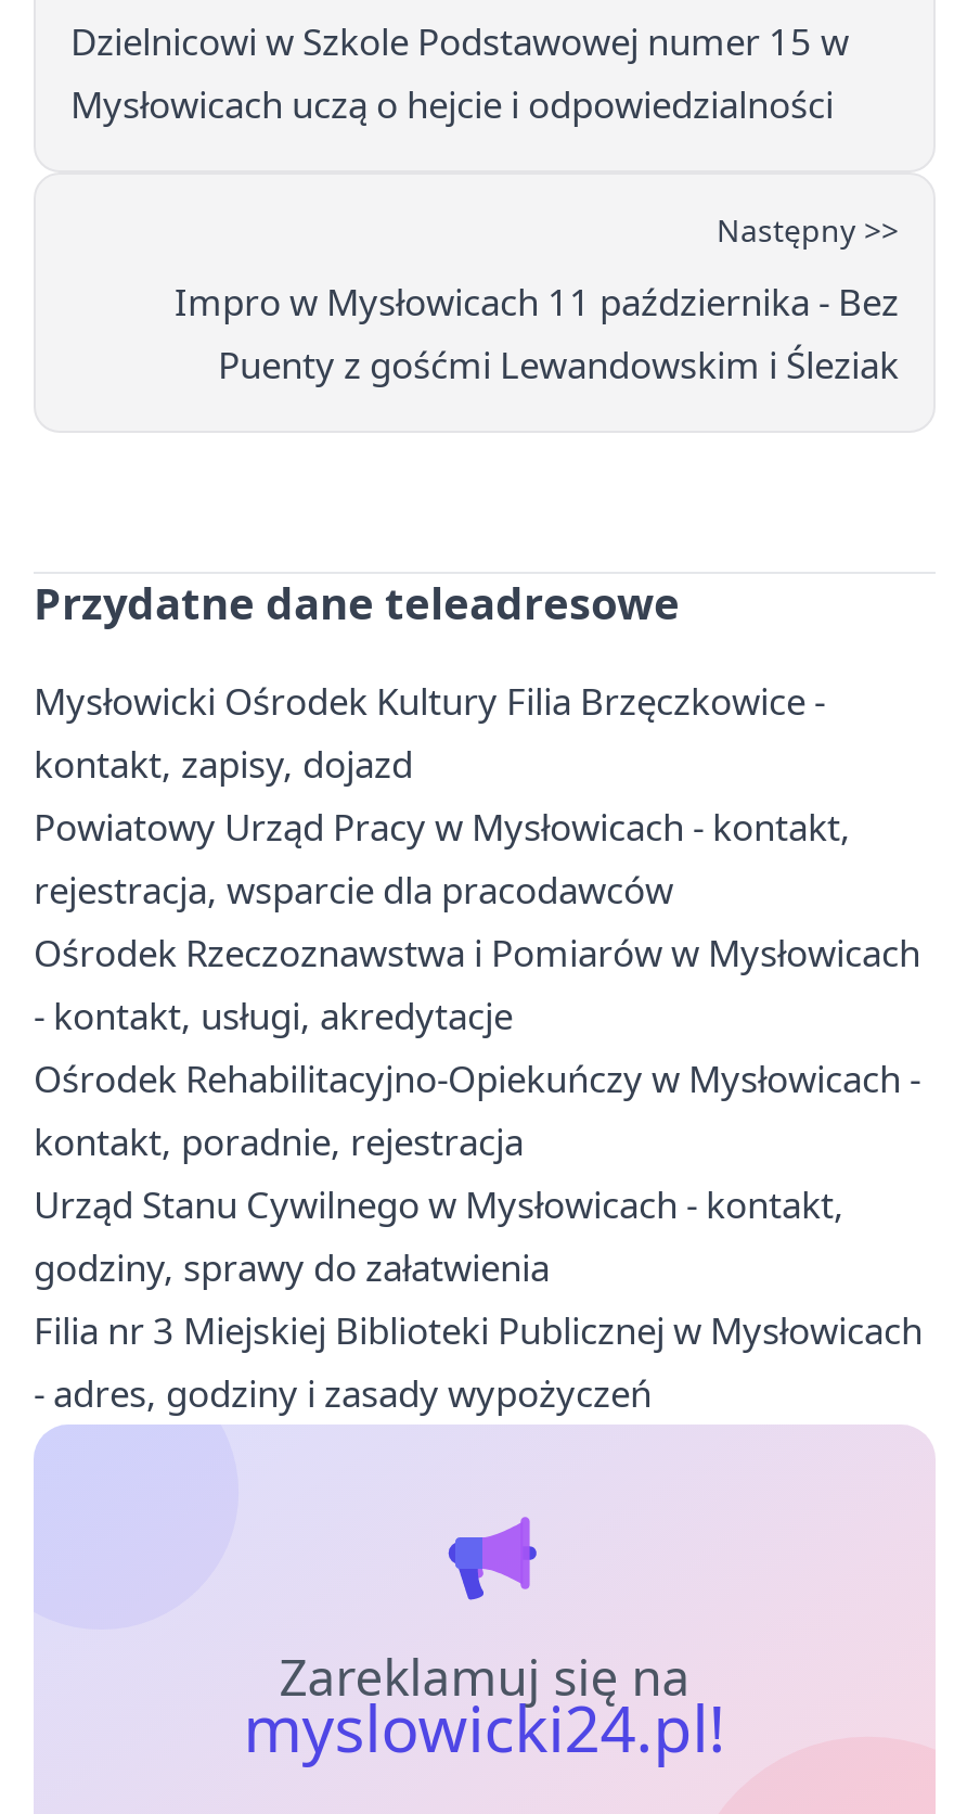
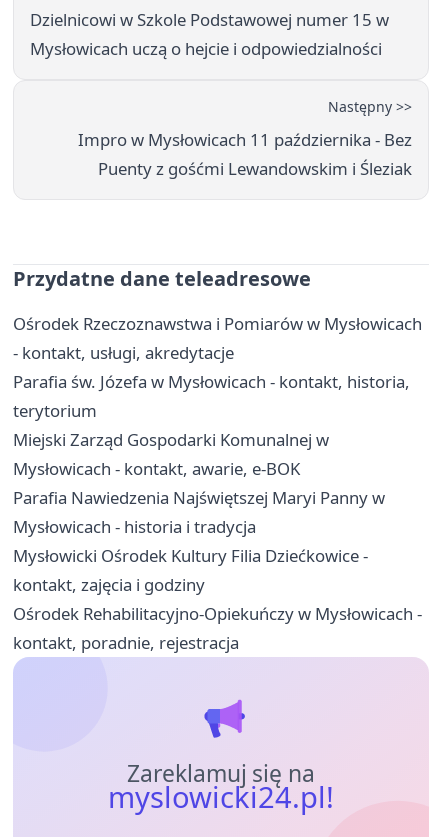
[34,675,851,914] Mysłowicki Ośrodek Kultury Filia Brzęczkowice - | kontakt, zapisy, dojazd | Powiatowy Urząd Pracy w Mysłowicach - kontakt, | rejestracja, wsparcie dla pracodawców -> none
moved [34,927,920,1040] -> [13,312,422,364]: Ośrodek Rzeczoznawstwa i Pomiarów w Mysłowicach | - kontakt, usługi, akredytacje
none -> [13,370,410,596] Parafia św. Józefa w Mysłowicach - kontakt, historia, | terytorium | Miejski Zarząd Gospodarki Komunalnej w | Mysłowicach - kontakt, awarie, e-BOK | Parafia Nawiedzenia Najświętszej Maryi Panny w | Mysłowicach - historia i tradycja | Mysłowicki Ośrodek Kultury Filia Dziećkowice - | kontakt, zajęcia i godziny
moved [34,1053,920,1165] -> [13,602,422,654]: Ośrodek Rehabilitacyjno-Opiekuńczy w Mysłowicach - | kontakt, poradnie, rejestracja
[34,1178,923,1417] Urząd Stanu Cywilnego w Mysłowicach - kontakt, | godziny, sprawy do załatwienia | Filia nr 3 Miejskiej Biblioteki Publicznej w Mysłowicach | - adres, godziny i zasady wypożyczeń -> none

